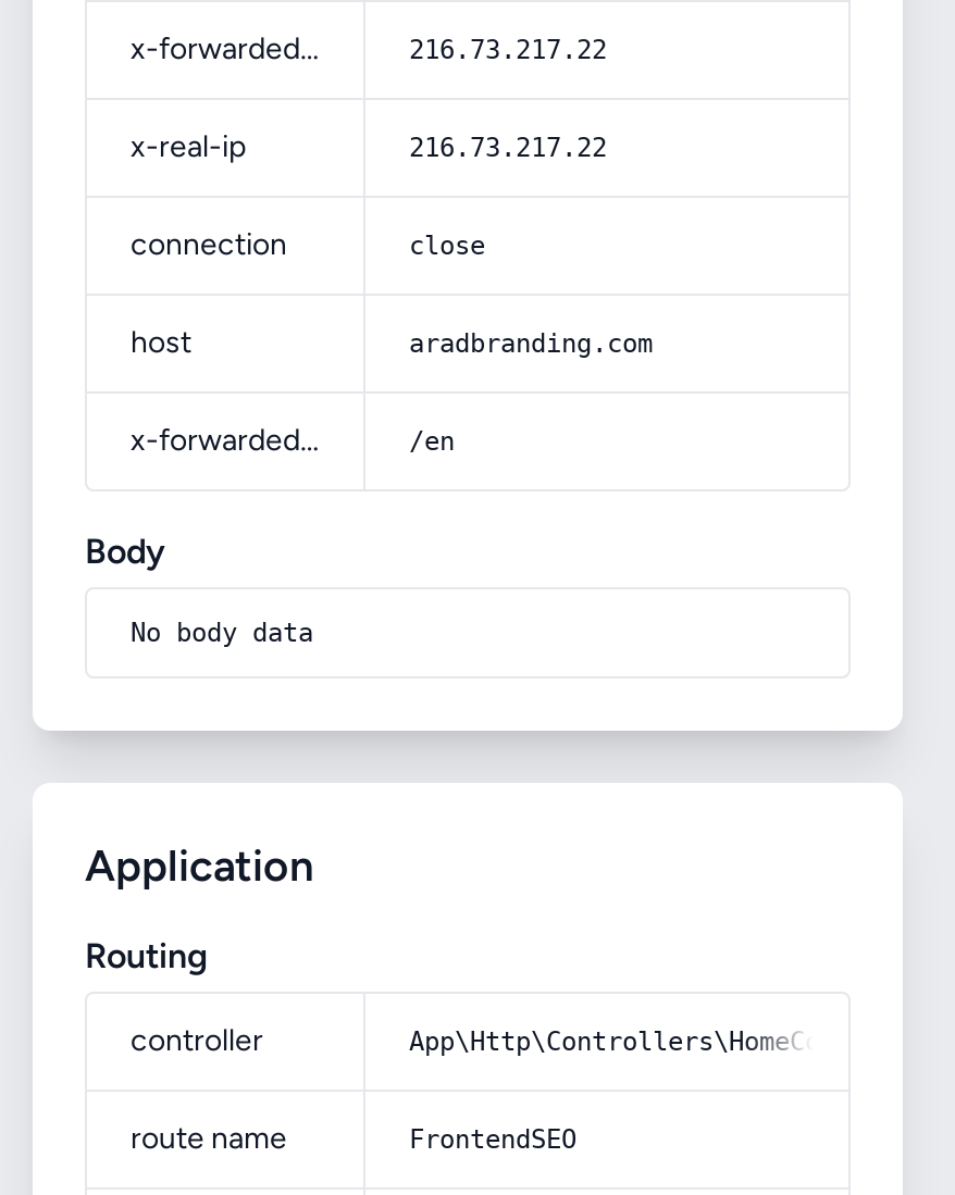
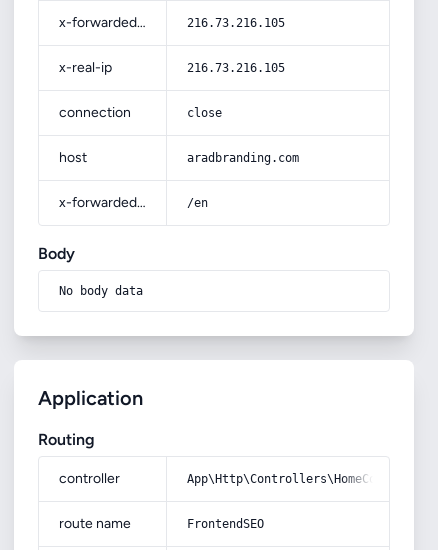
[409,35,607,65] 216.73.217.22 -> [187,16,285,30] 216.73.216.105
[409,133,607,163] 216.73.217.22 -> [187,61,285,75] 216.73.216.105

